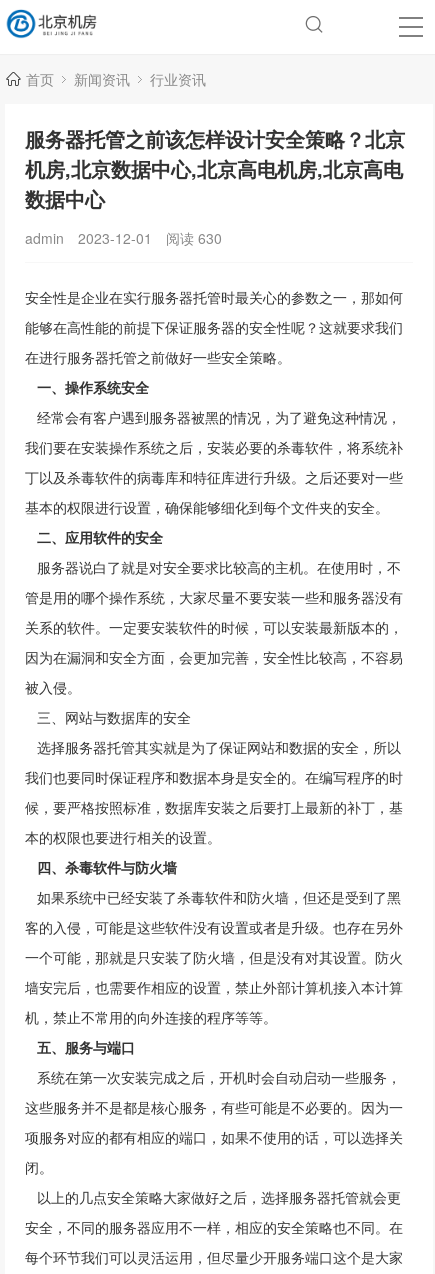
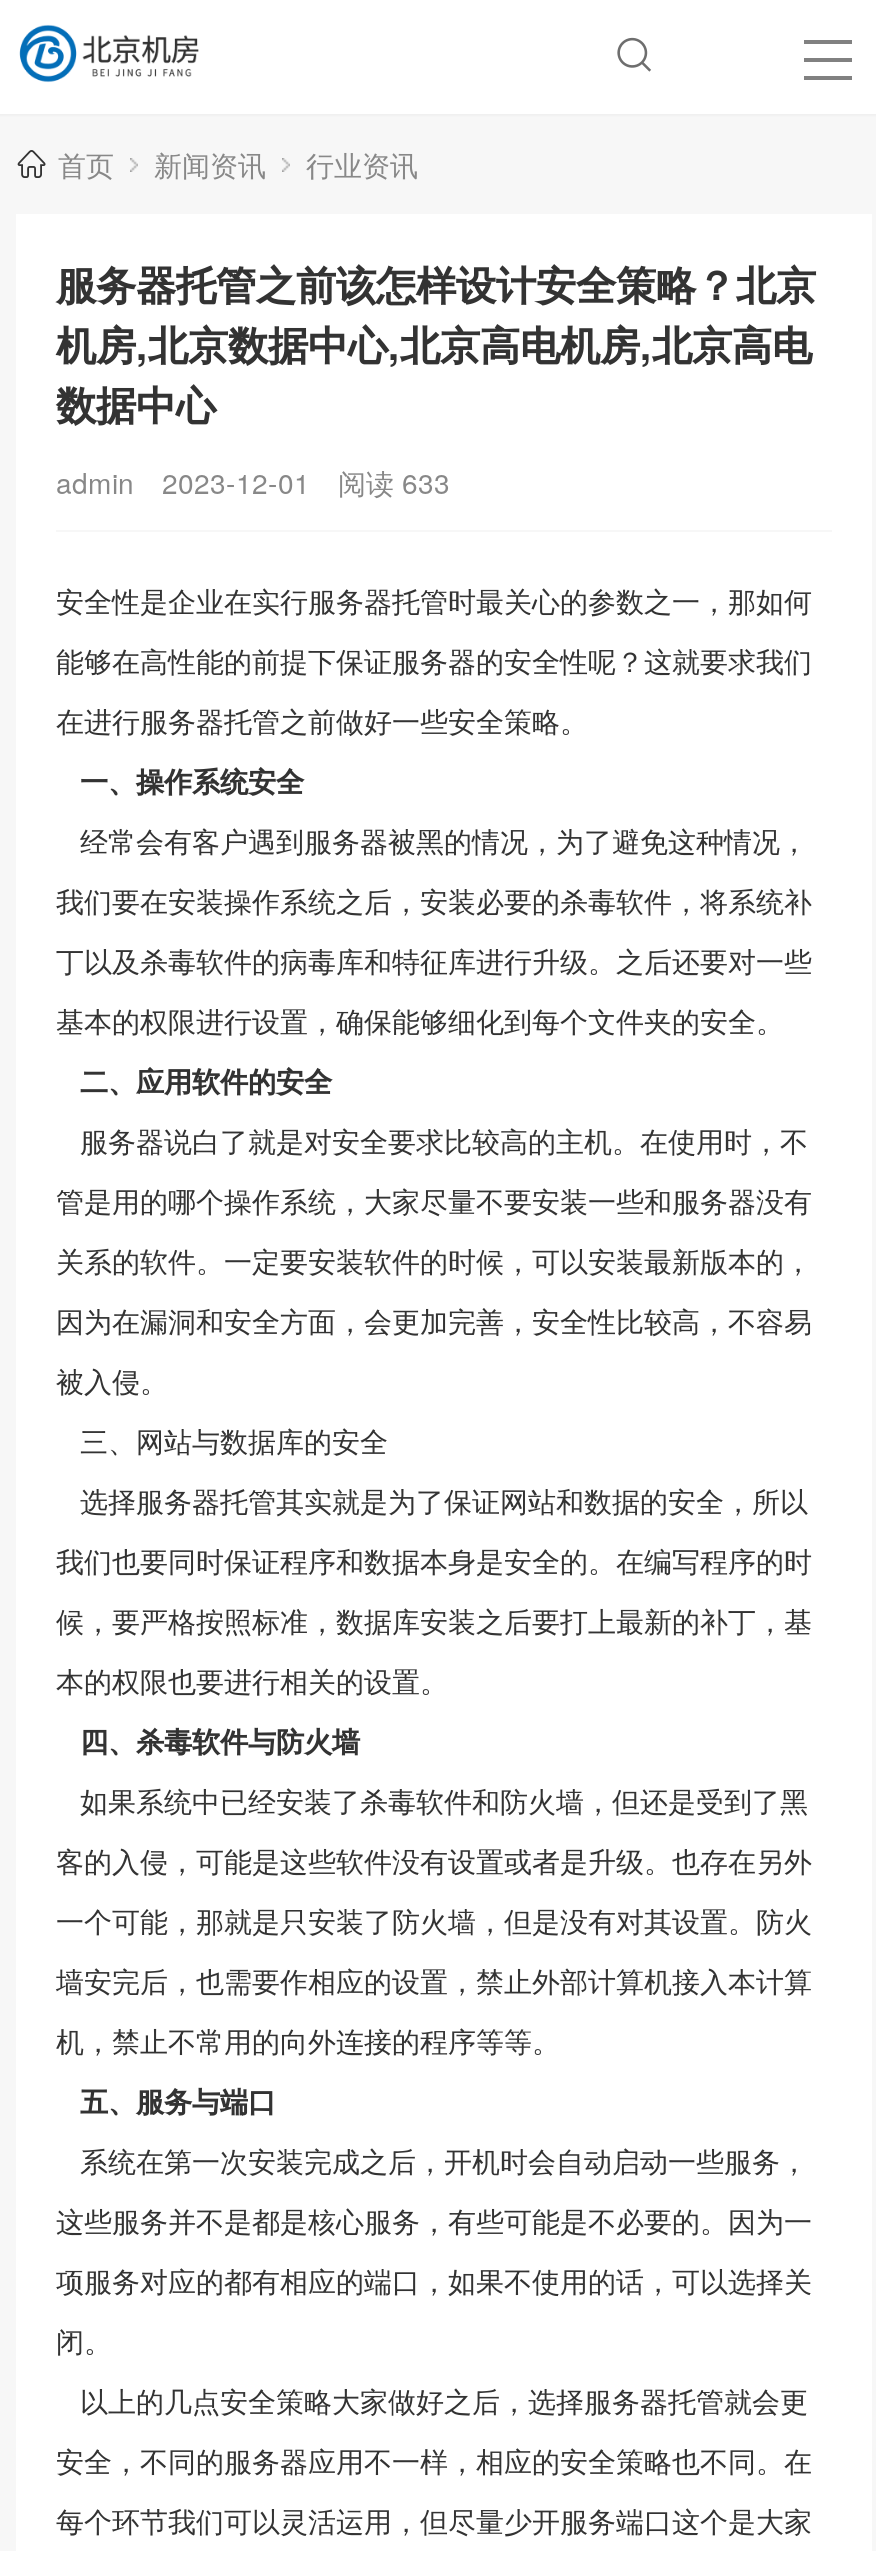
[25,228,222,248] admin 2023-12-01 阅读630 -> [56,462,450,502] admin 2023-12-01 阅读633

